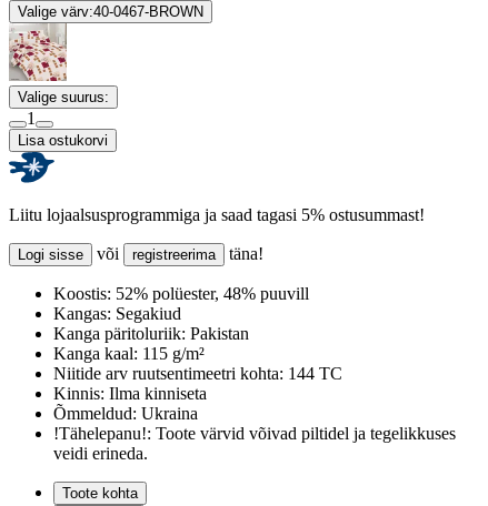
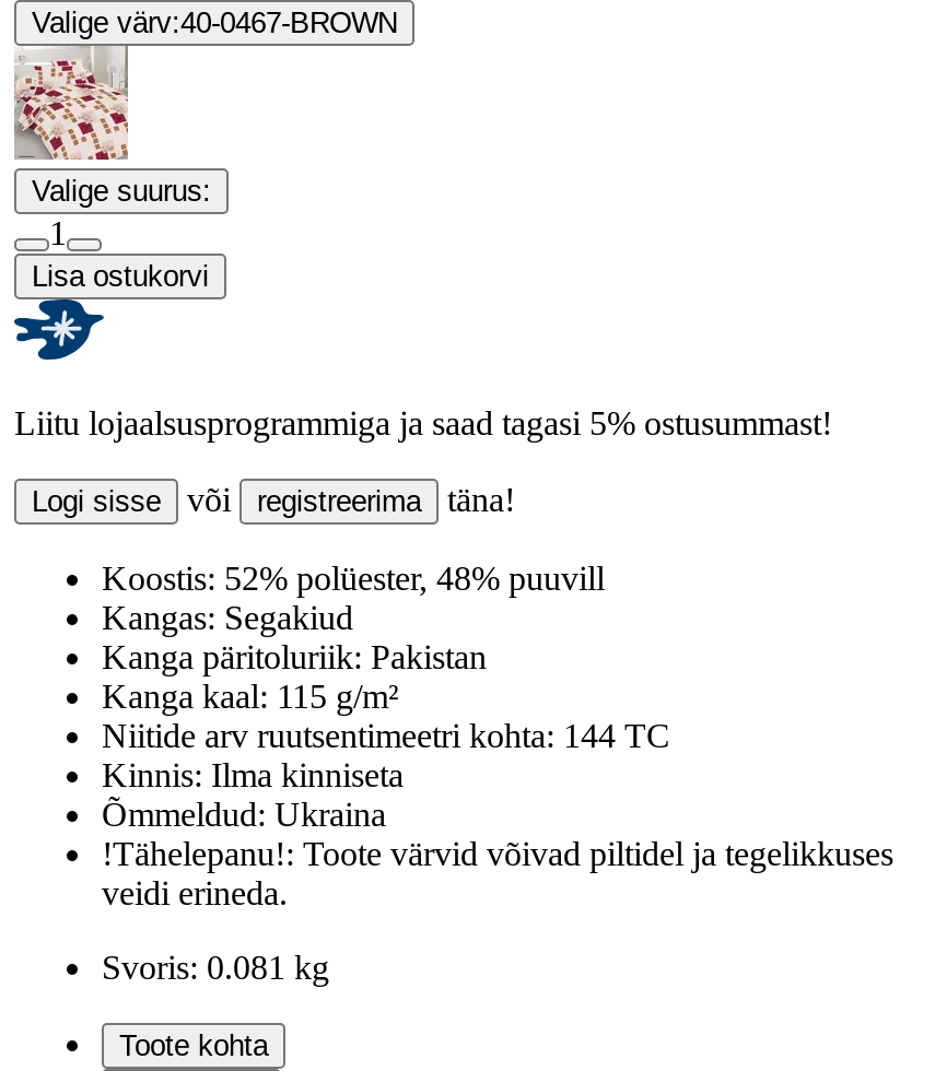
none -> [102,949,329,986] Svoris: 0.081 kg

